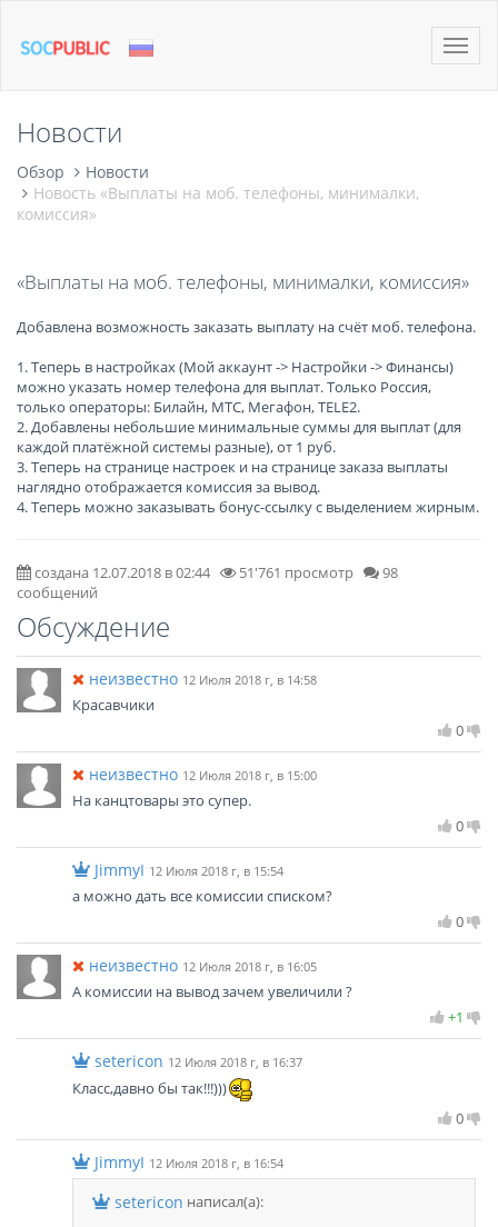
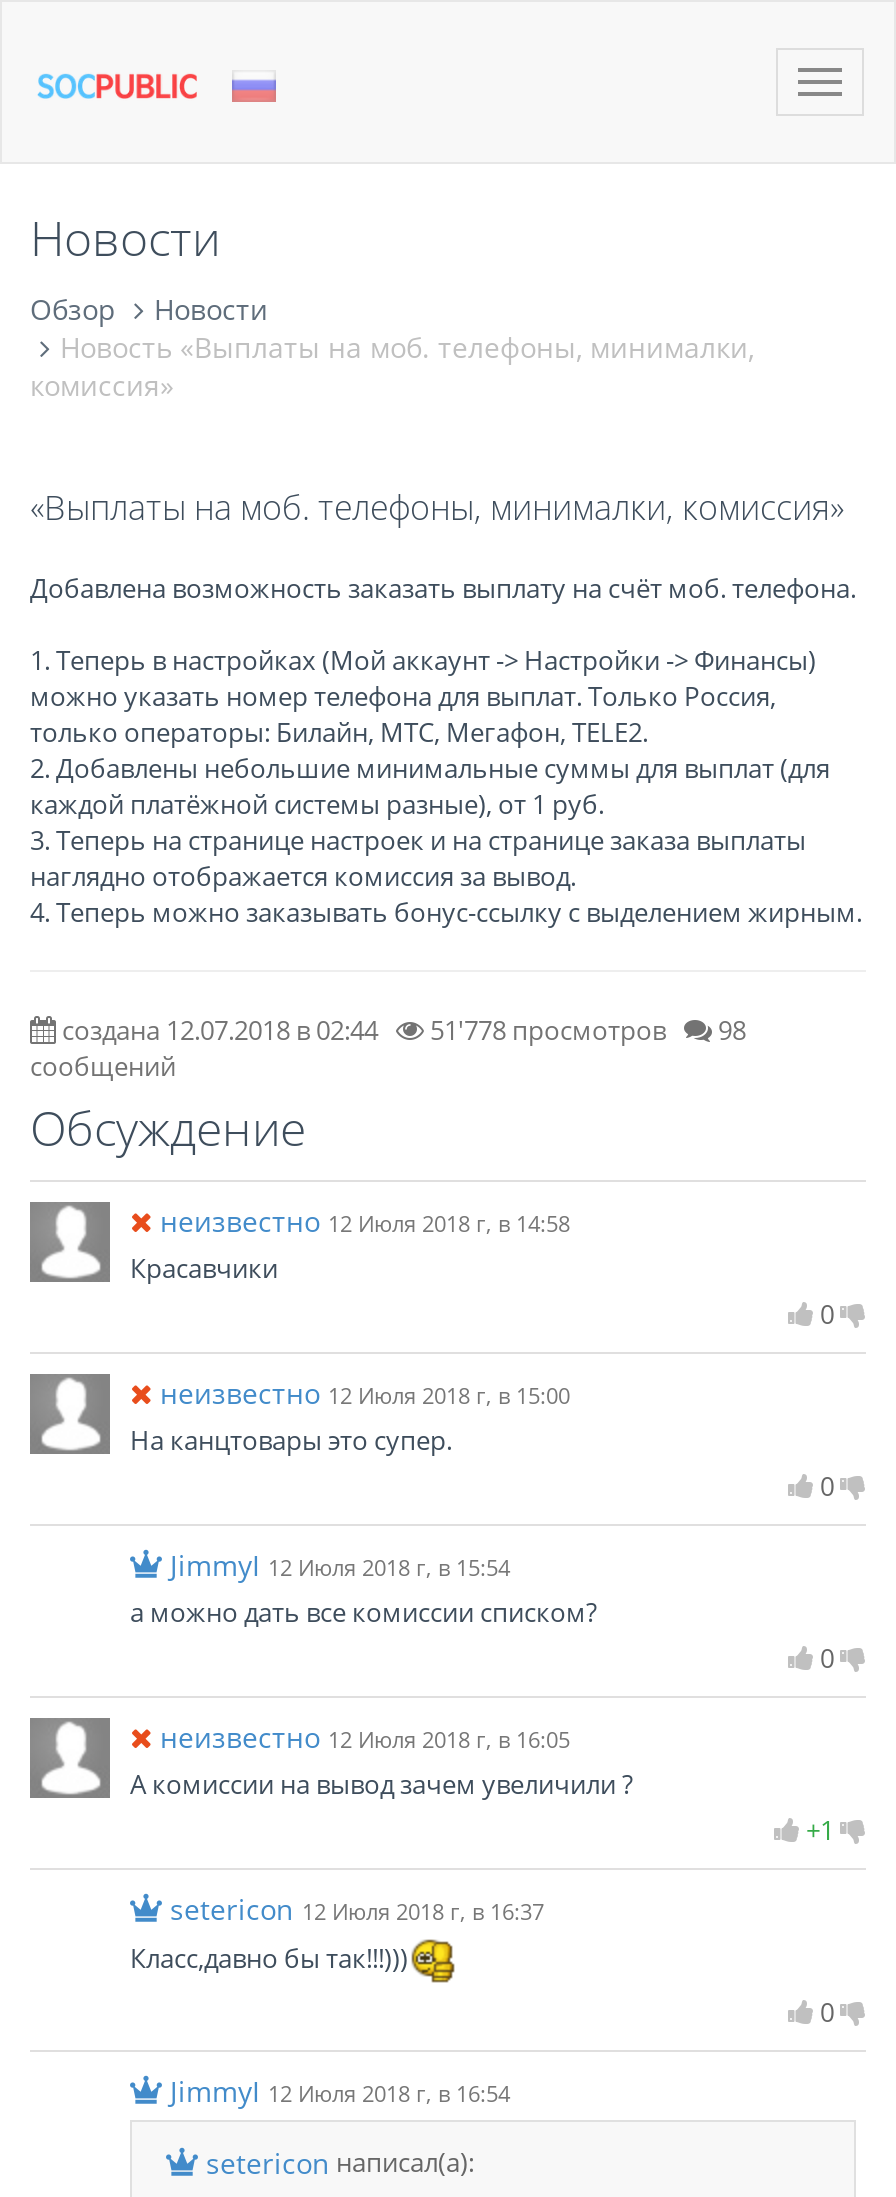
[31,562,398,582] создана 12.07.2018 в 02:44 51'761 просмотр 98 -> [56,1012,746,1048] создана 12.07.2018 в 02:44 51'778 просмотров 98

